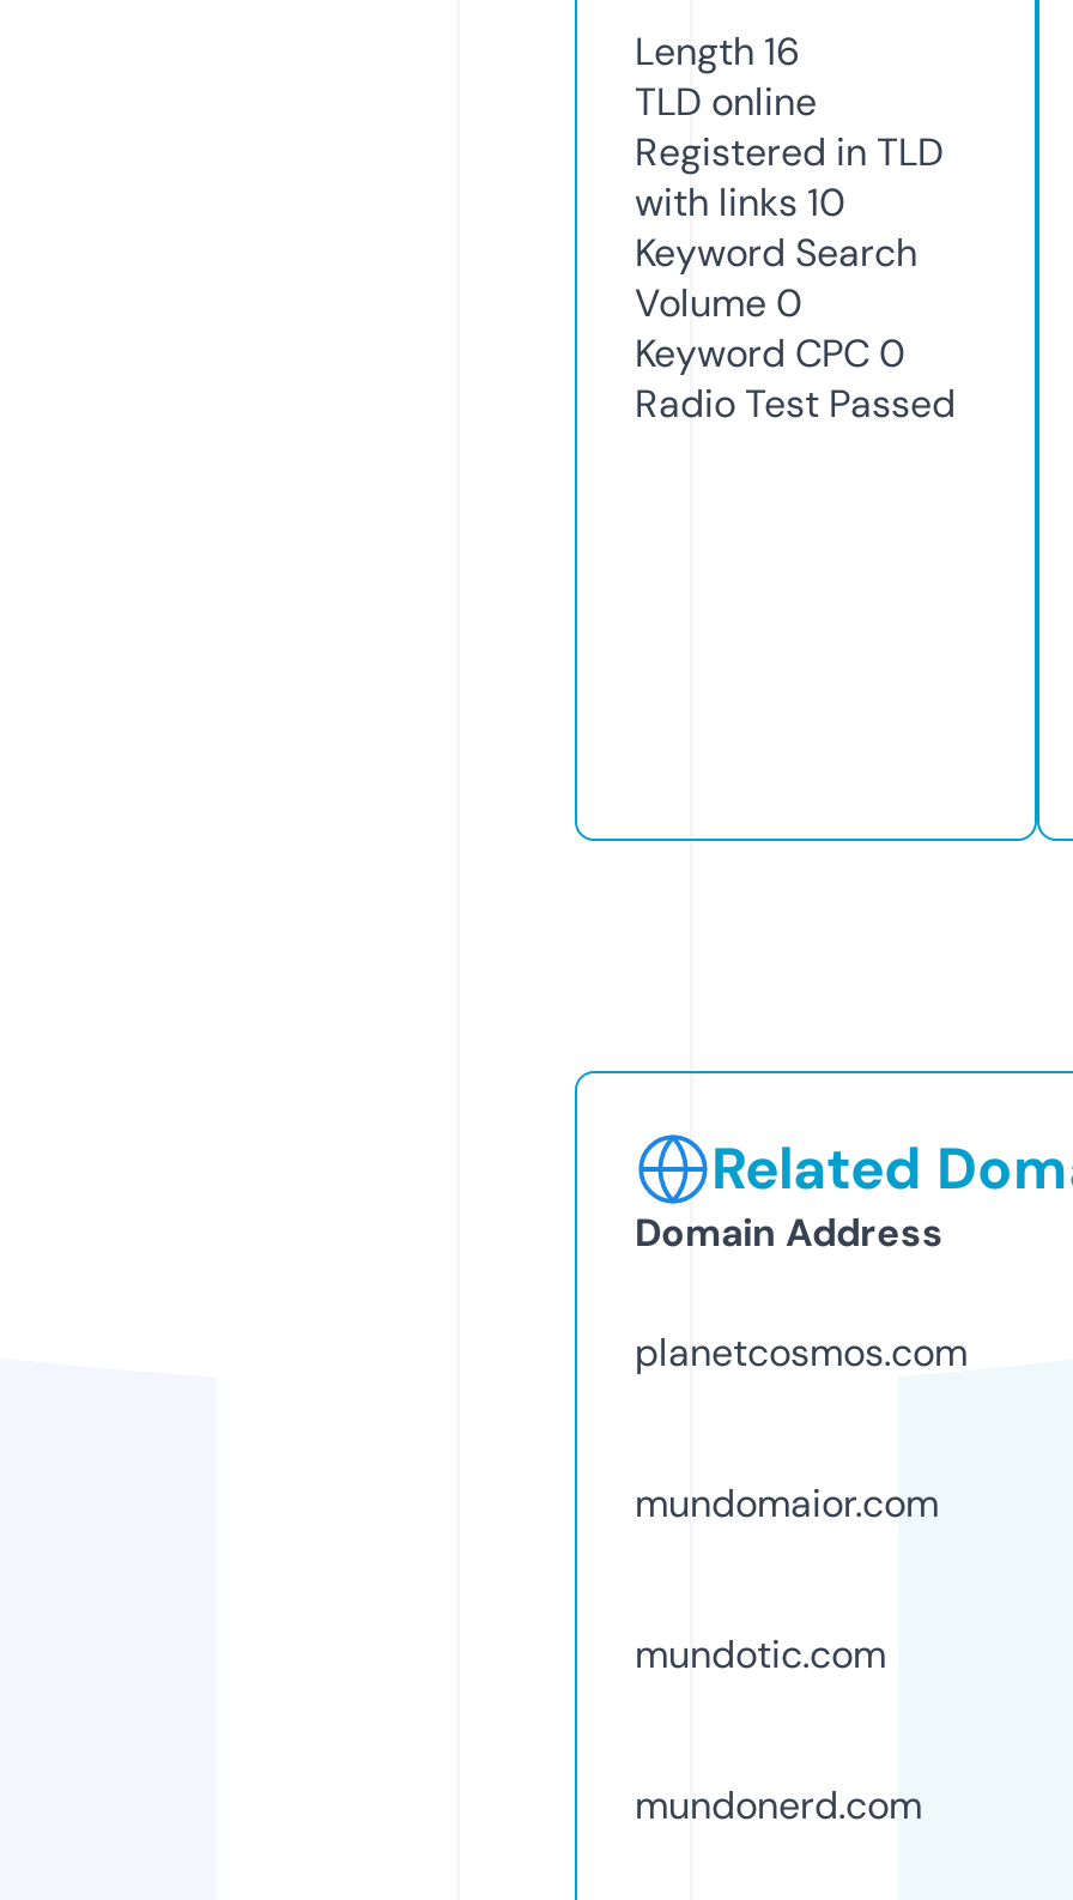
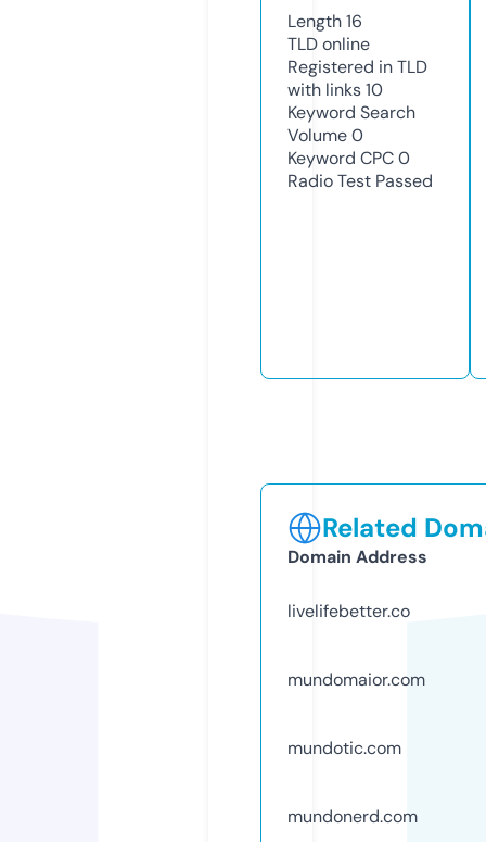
[635,1327,968,1377] planetcosmos.com -> [287,600,410,622] livelifebetter.co

